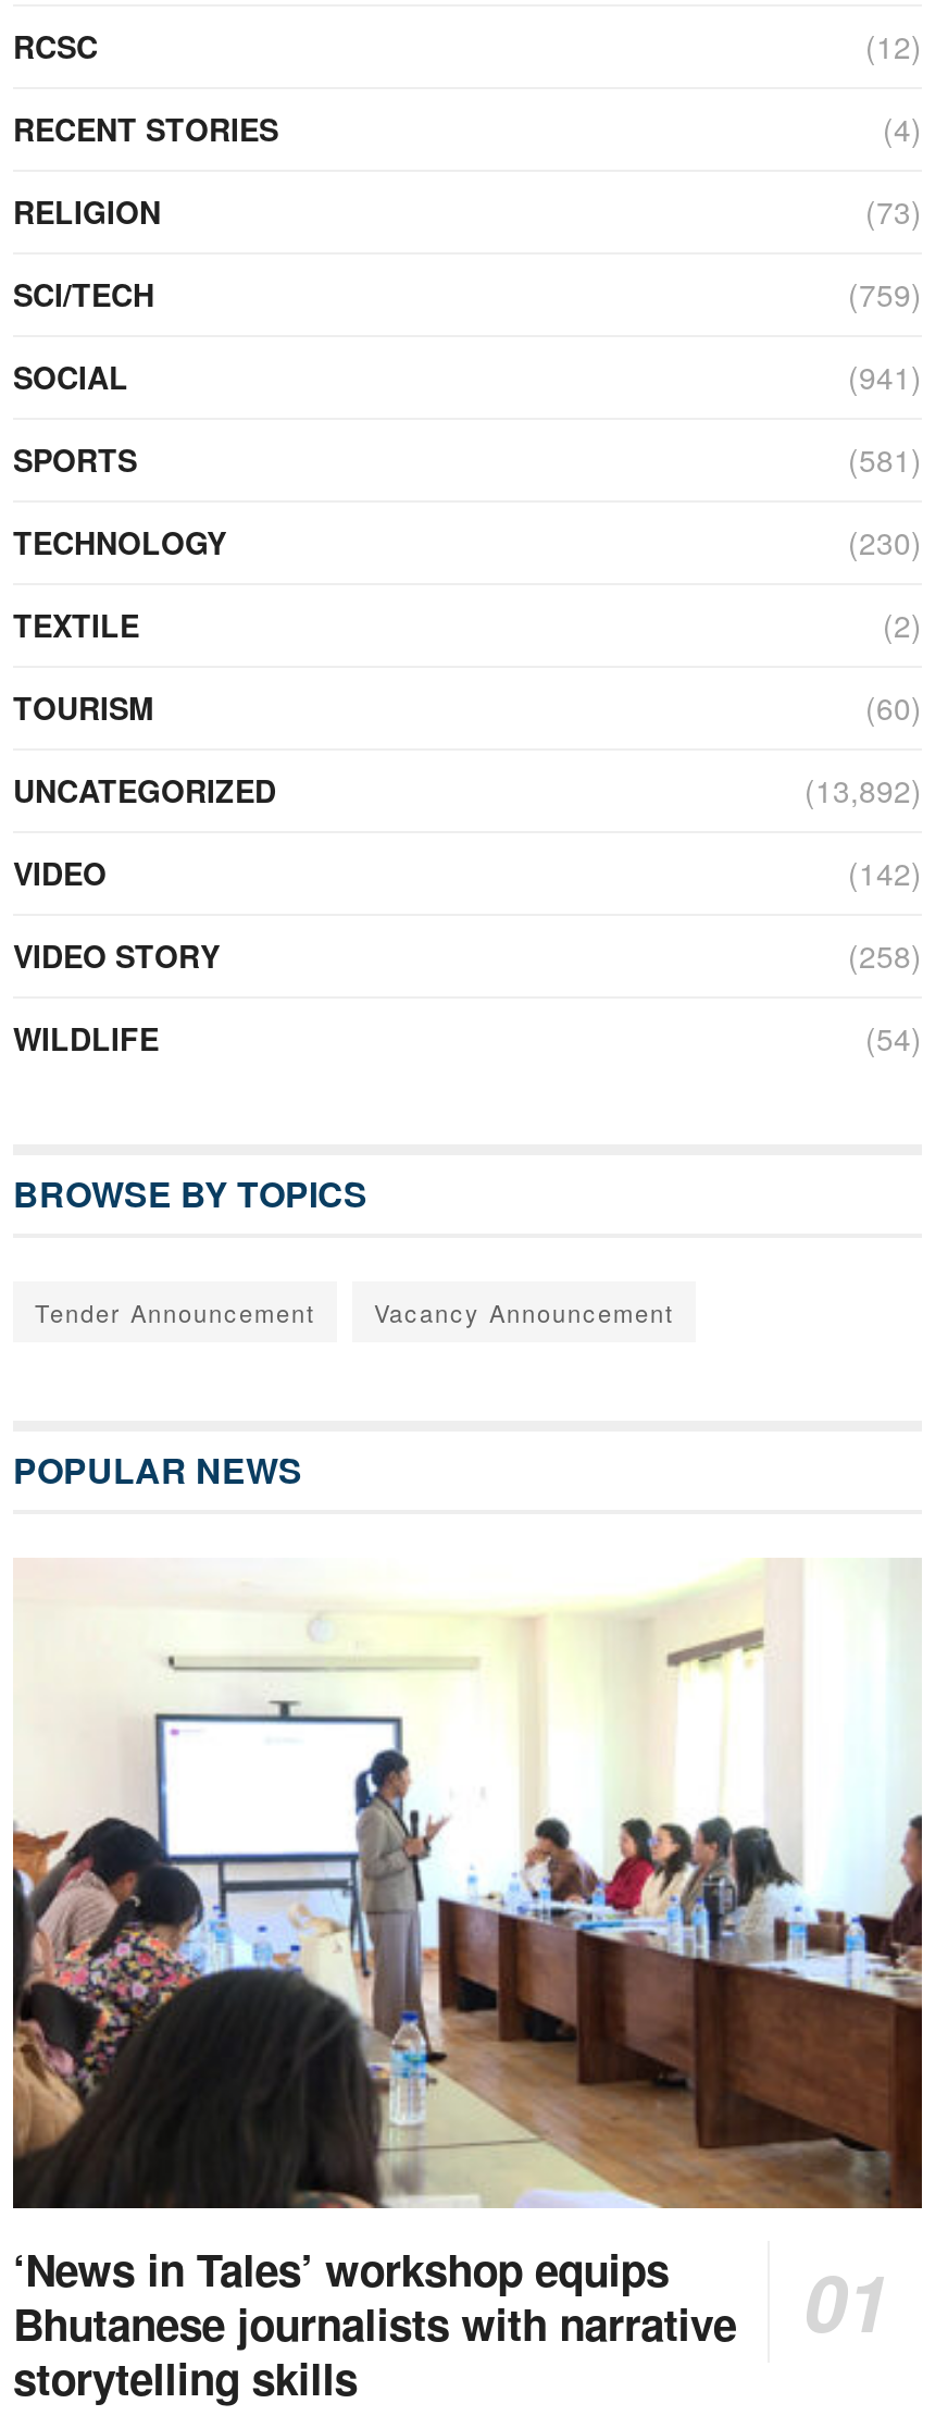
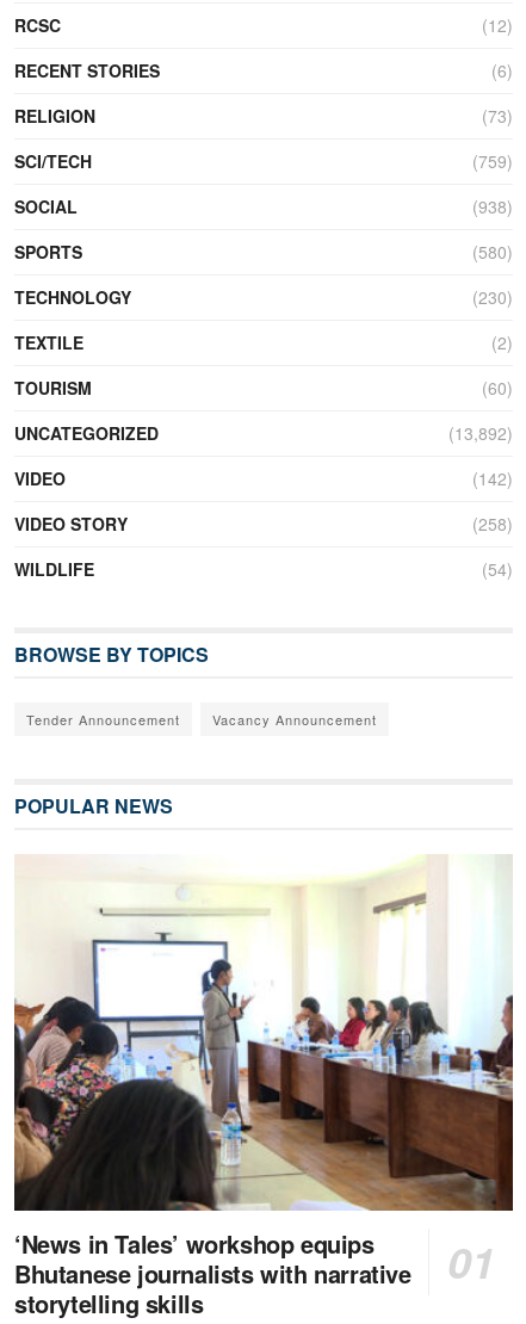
[883,108,922,151] (4) -> [491,58,513,82] (6)
[848,356,922,399] (941) -> [472,194,513,218] (938)
[848,438,922,482] (581) -> [472,240,513,264] (580)

